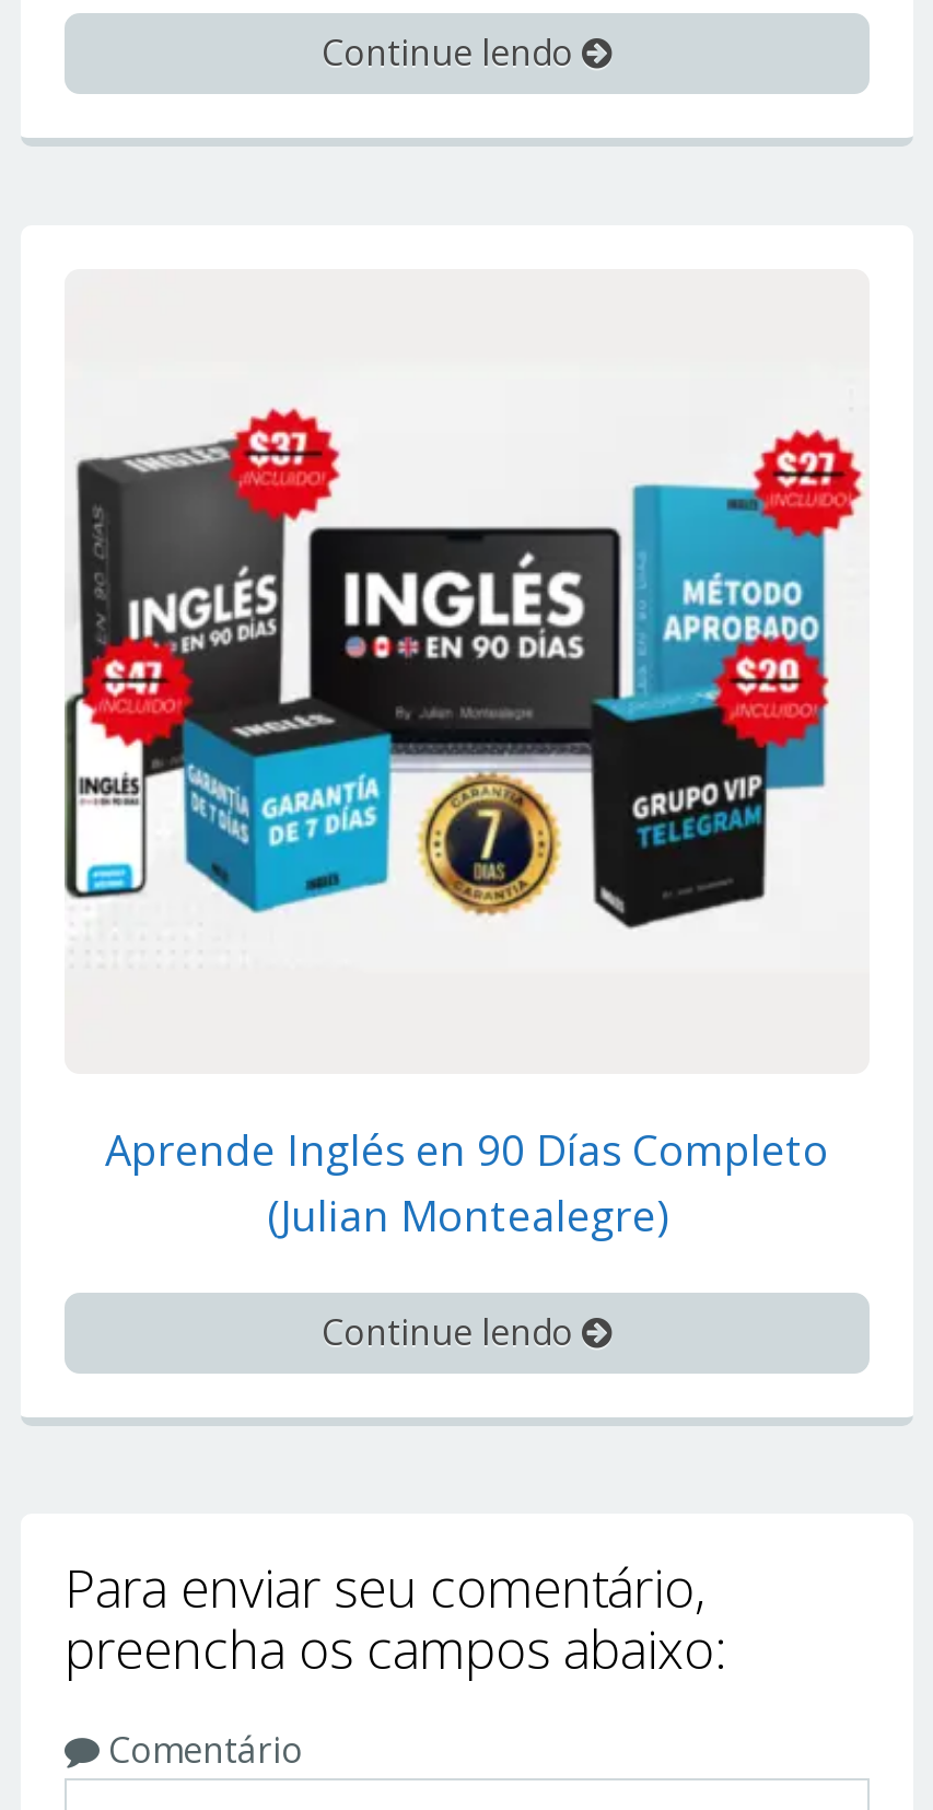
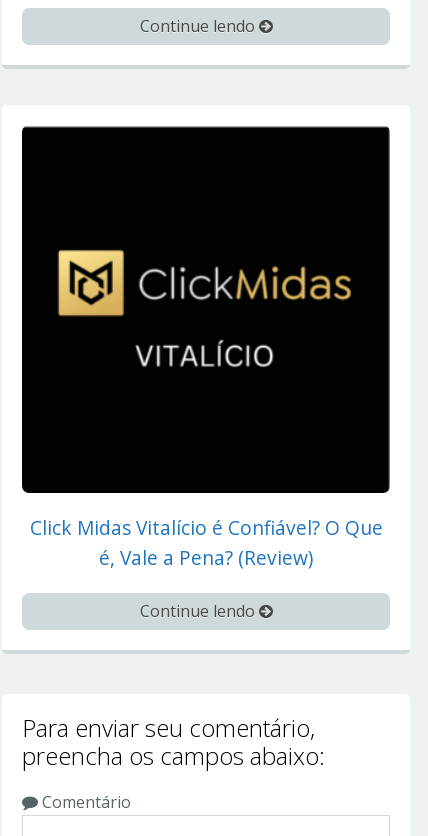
[65,273,870,1245] [image] | Aprende Inglés en 90 Días Completo | (Julian Montealegre) -> [21,126,391,571] [image] | Click Midas Vitalício é Confiável? O Que | é, Vale a Pena? (Review)

